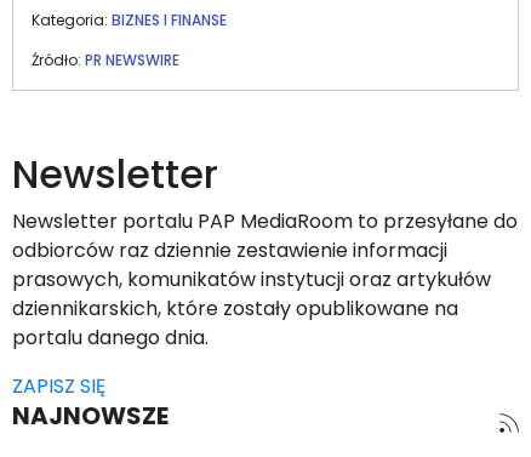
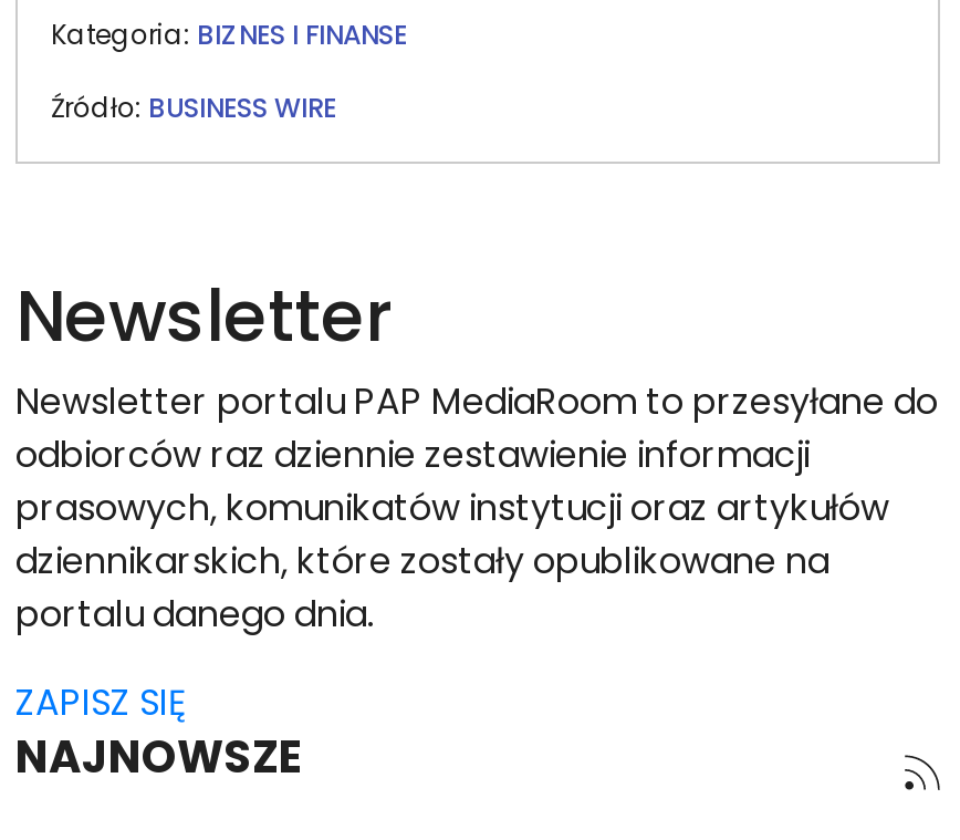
[32,49,179,70] Źródło: PR NEWSWIRE -> [51,89,336,127] Źródło: BUSINESS WIRE

